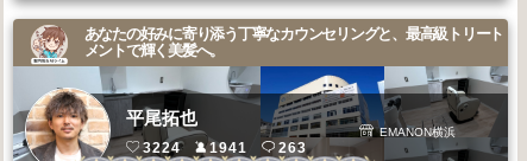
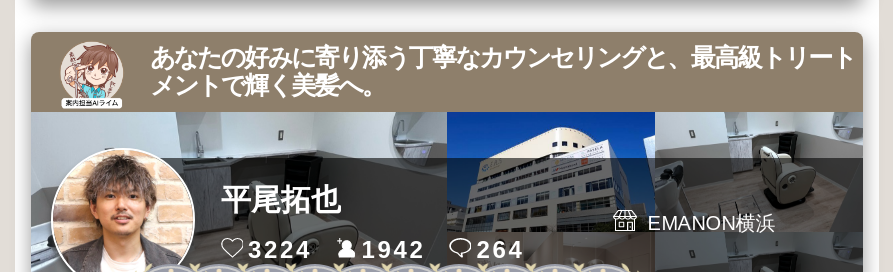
[210,140,248,157] 1941 -> [361,237,425,265] 1942
[278,140,307,157] 263 -> [476,237,524,265] 264

